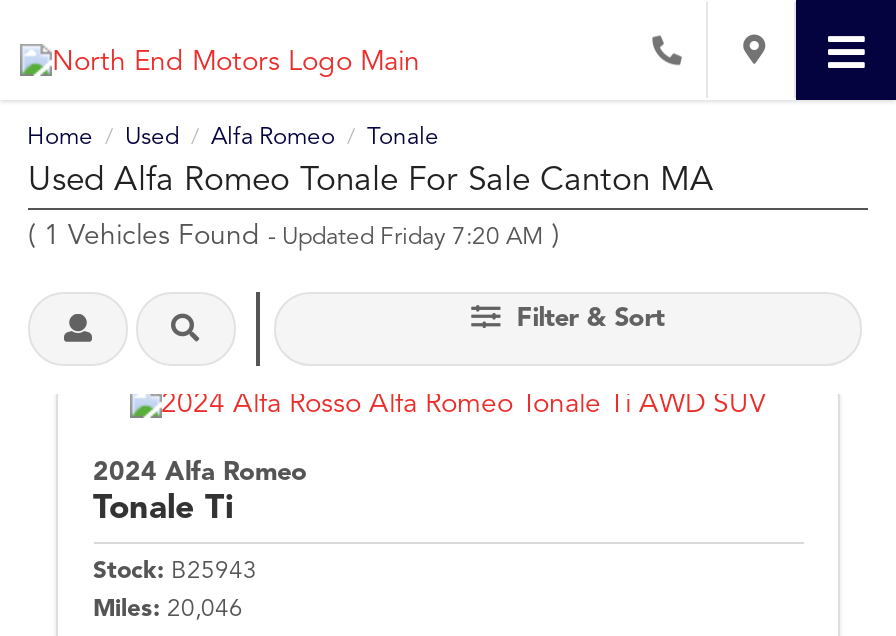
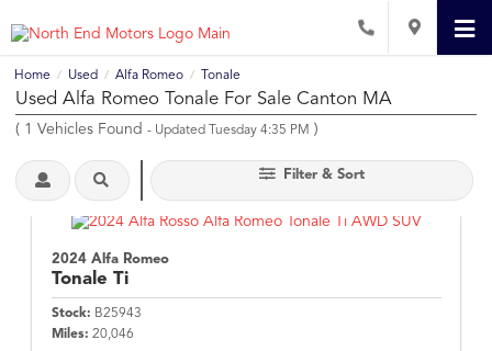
[28,222,560,250] (1 Vehicles Found - Updated Friday 7:20 AM) -> [15,122,318,137] (1 Vehicles Found - Updated Tuesday 4:35 PM)

